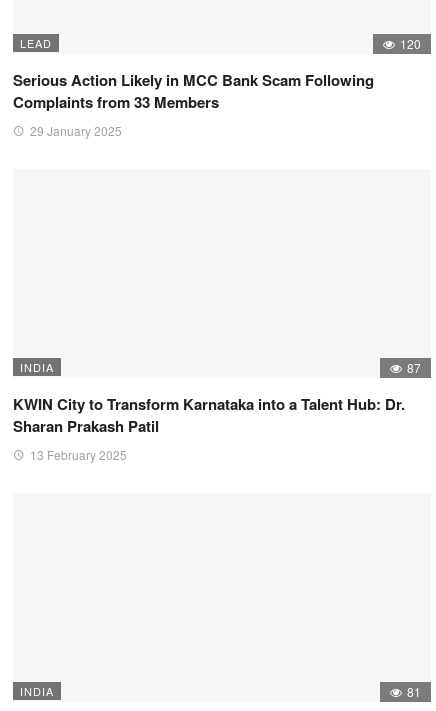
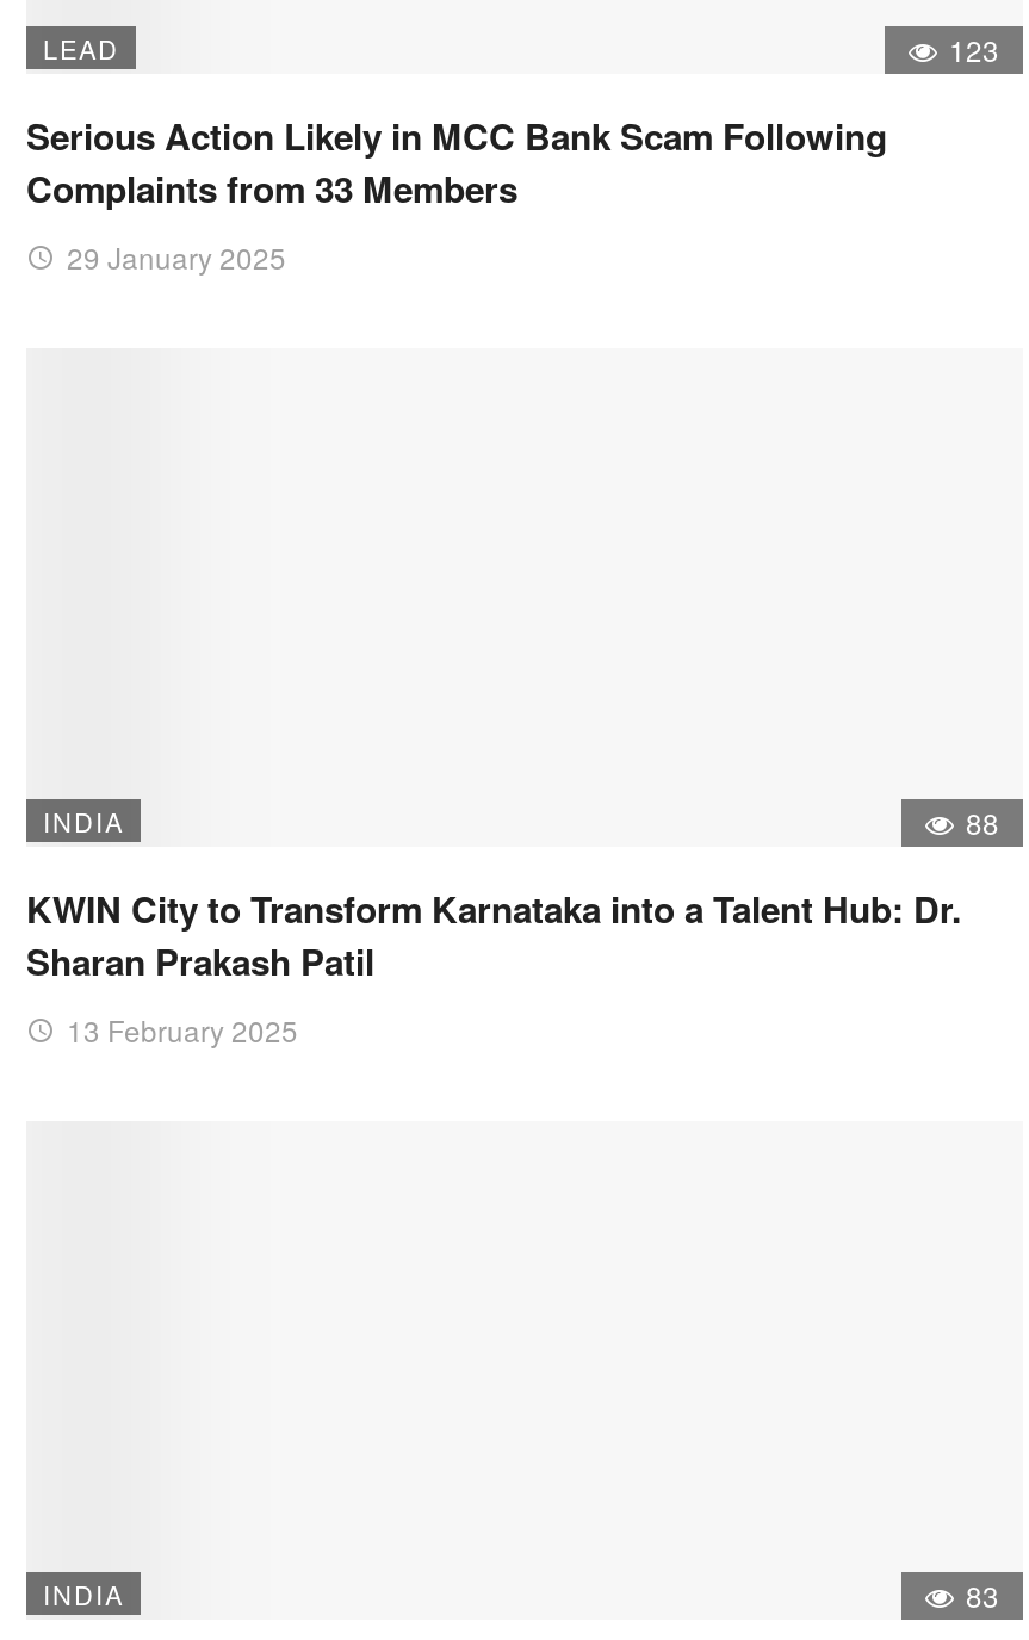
[400,35,421,52] 120 -> [949,28,999,68] 123
[407,359,421,376] 87 -> [966,801,999,841] 88
[407,683,421,700] 81 -> [966,1574,999,1614] 83

